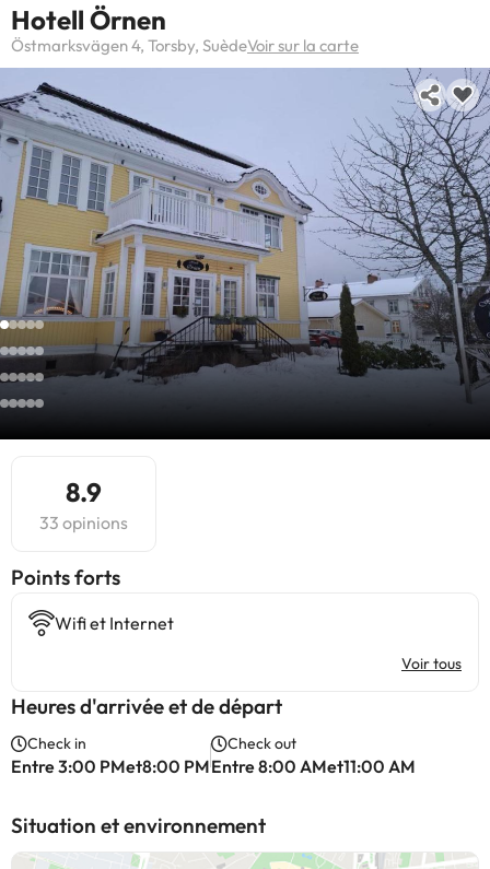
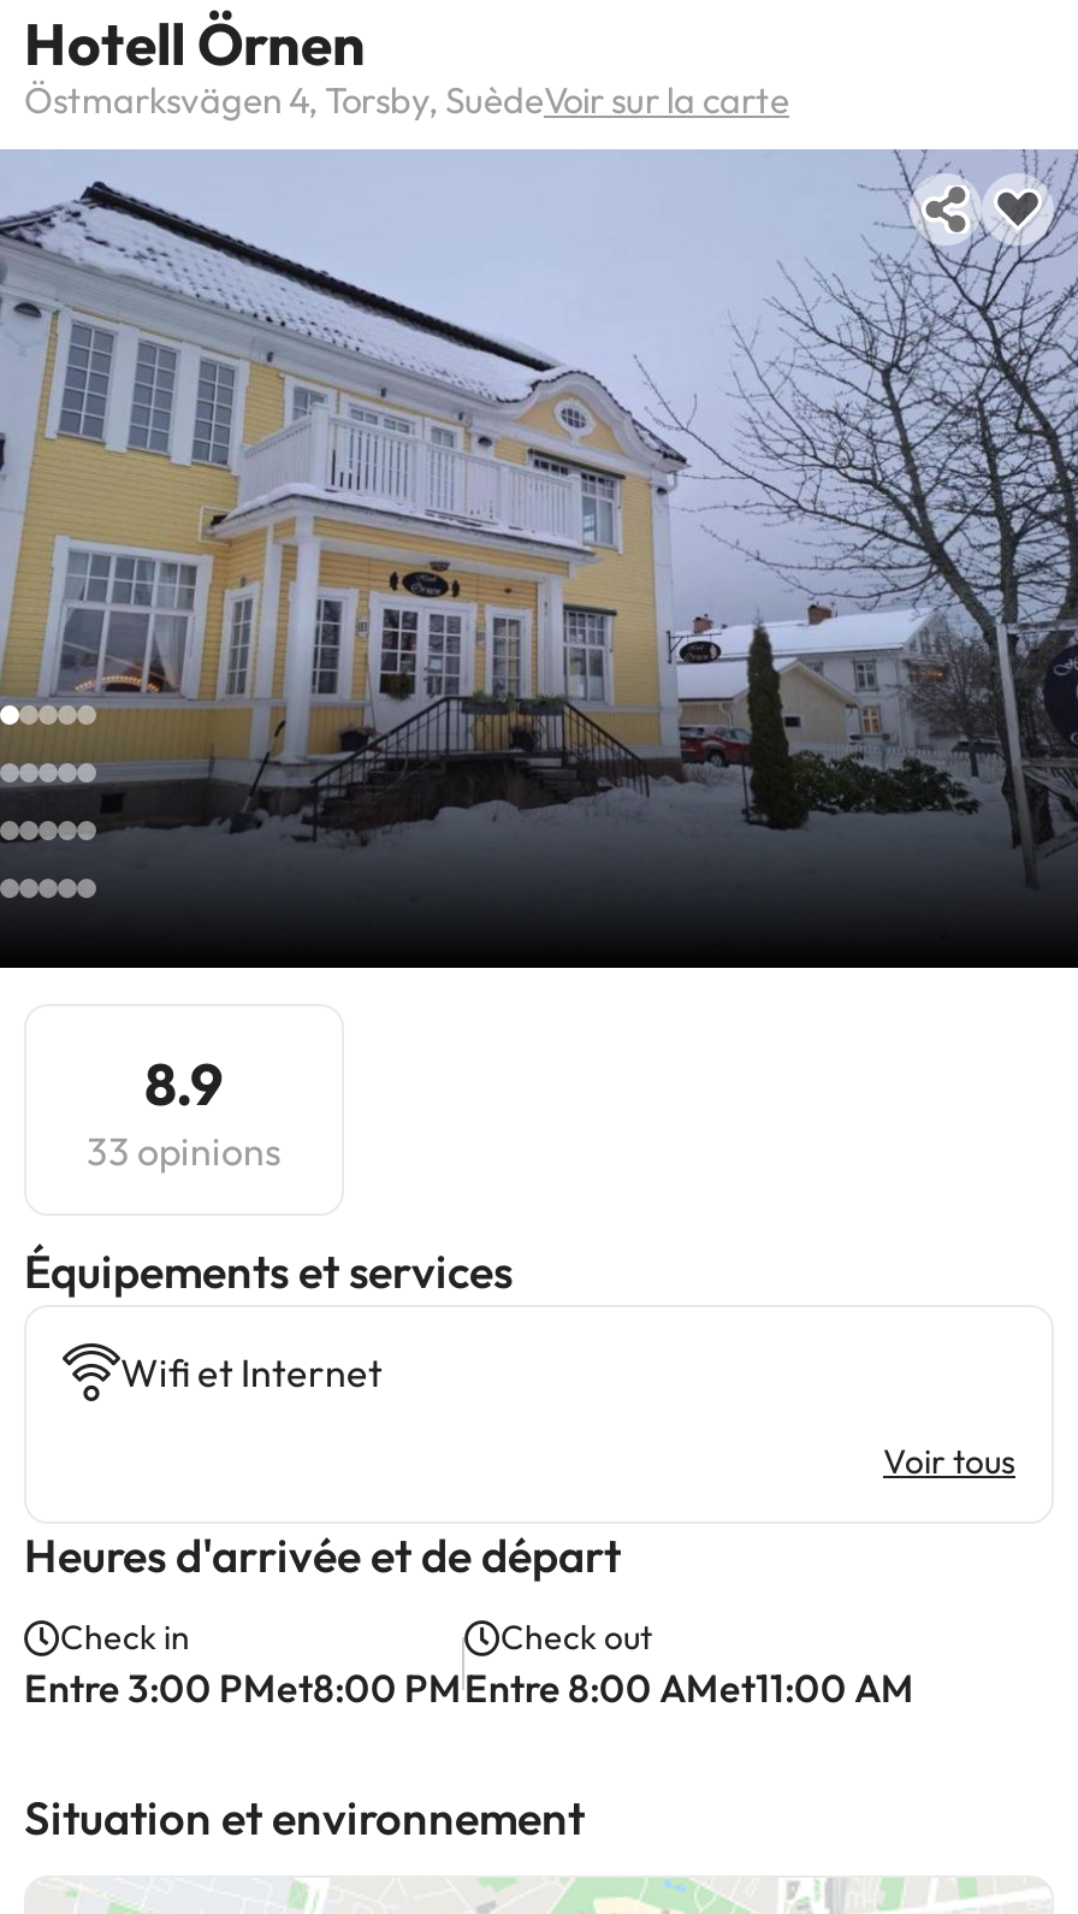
[11,564,120,590] Points forts -> [24,1242,513,1300] Équipements et services

